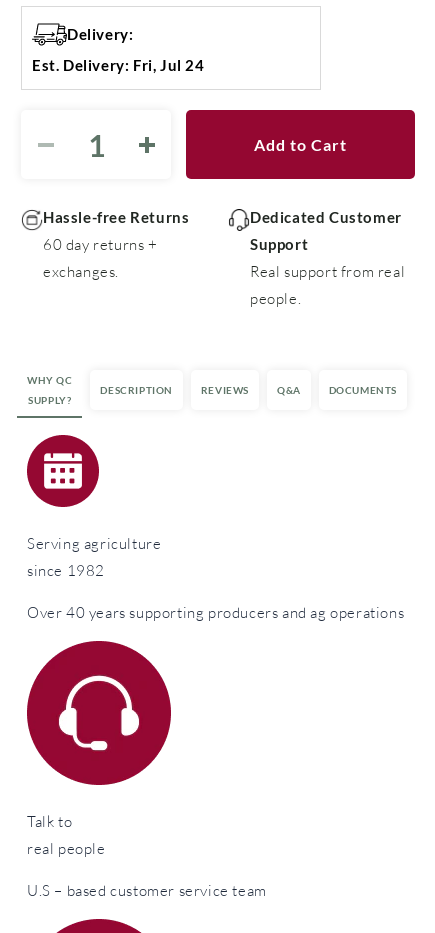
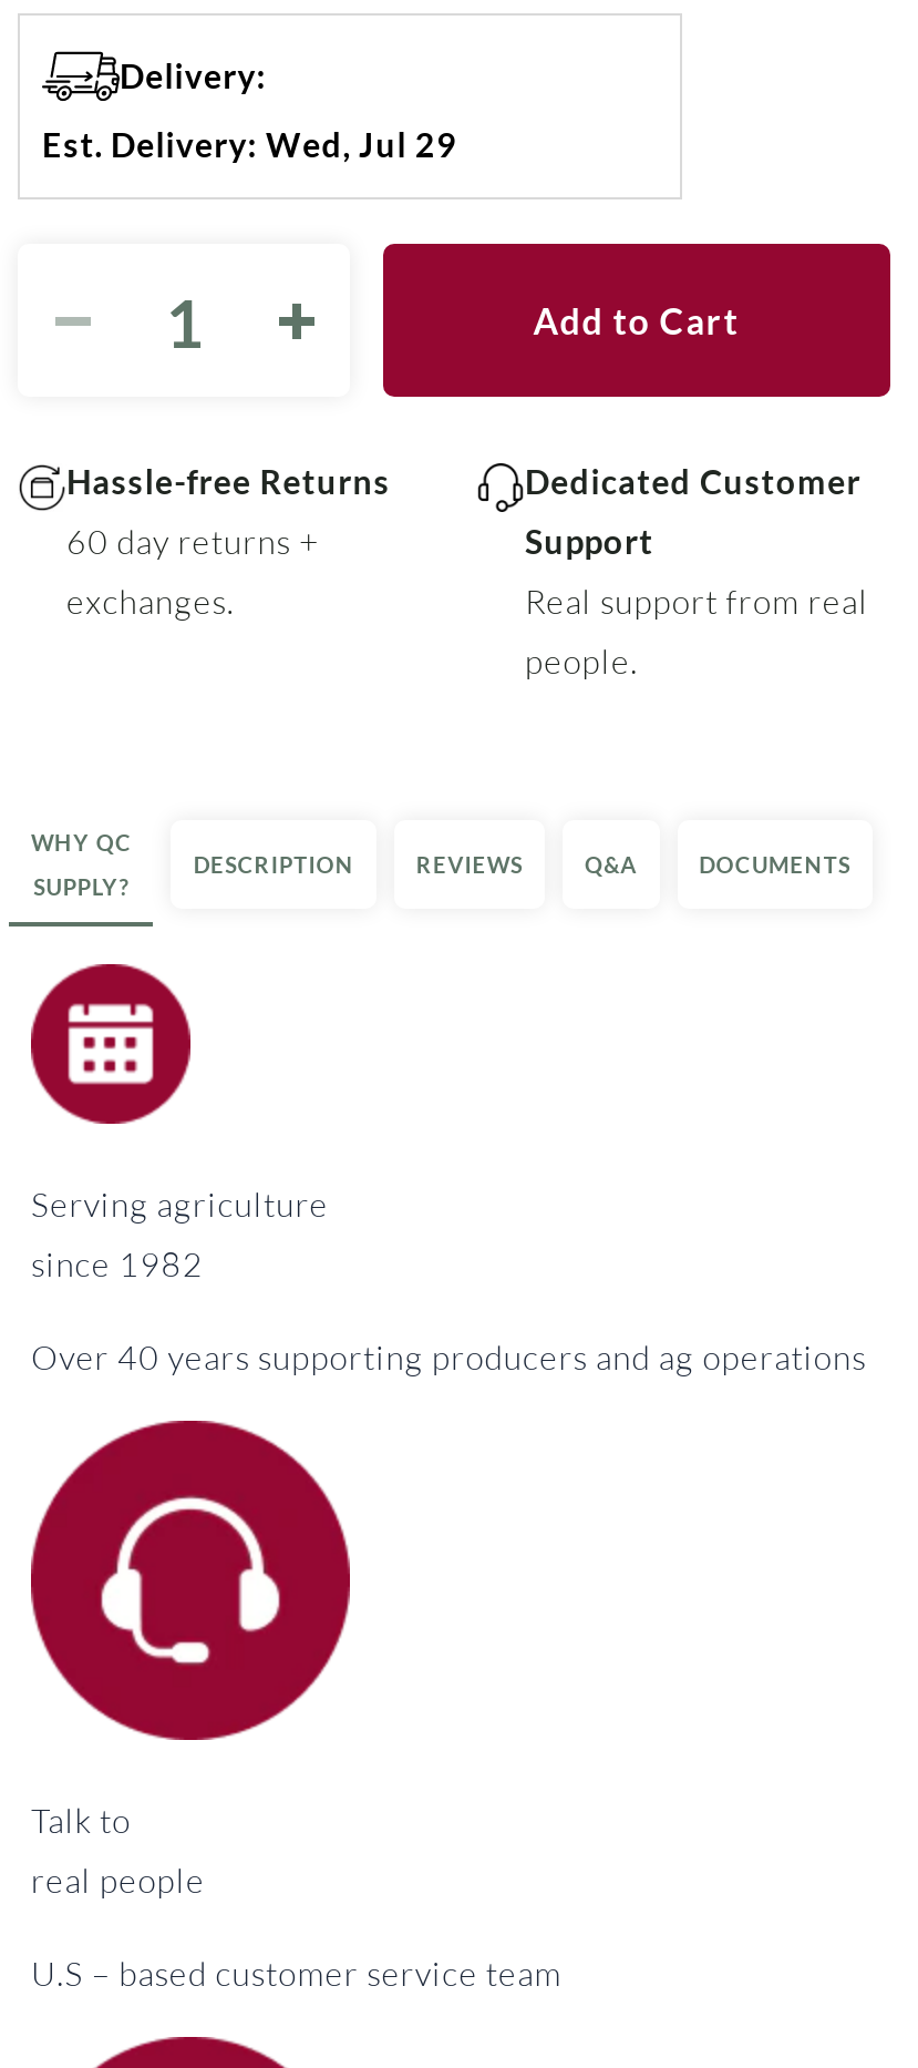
[32,56,205,74] Est. Delivery: Fri, Jul 24 -> [42,125,458,164] Est. Delivery: Wed, Jul 29

